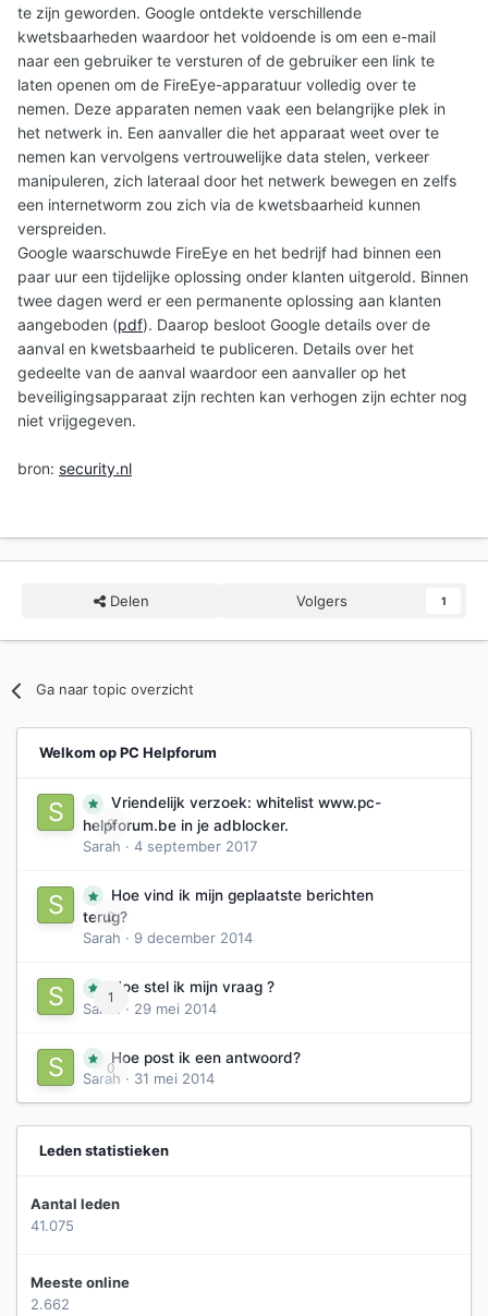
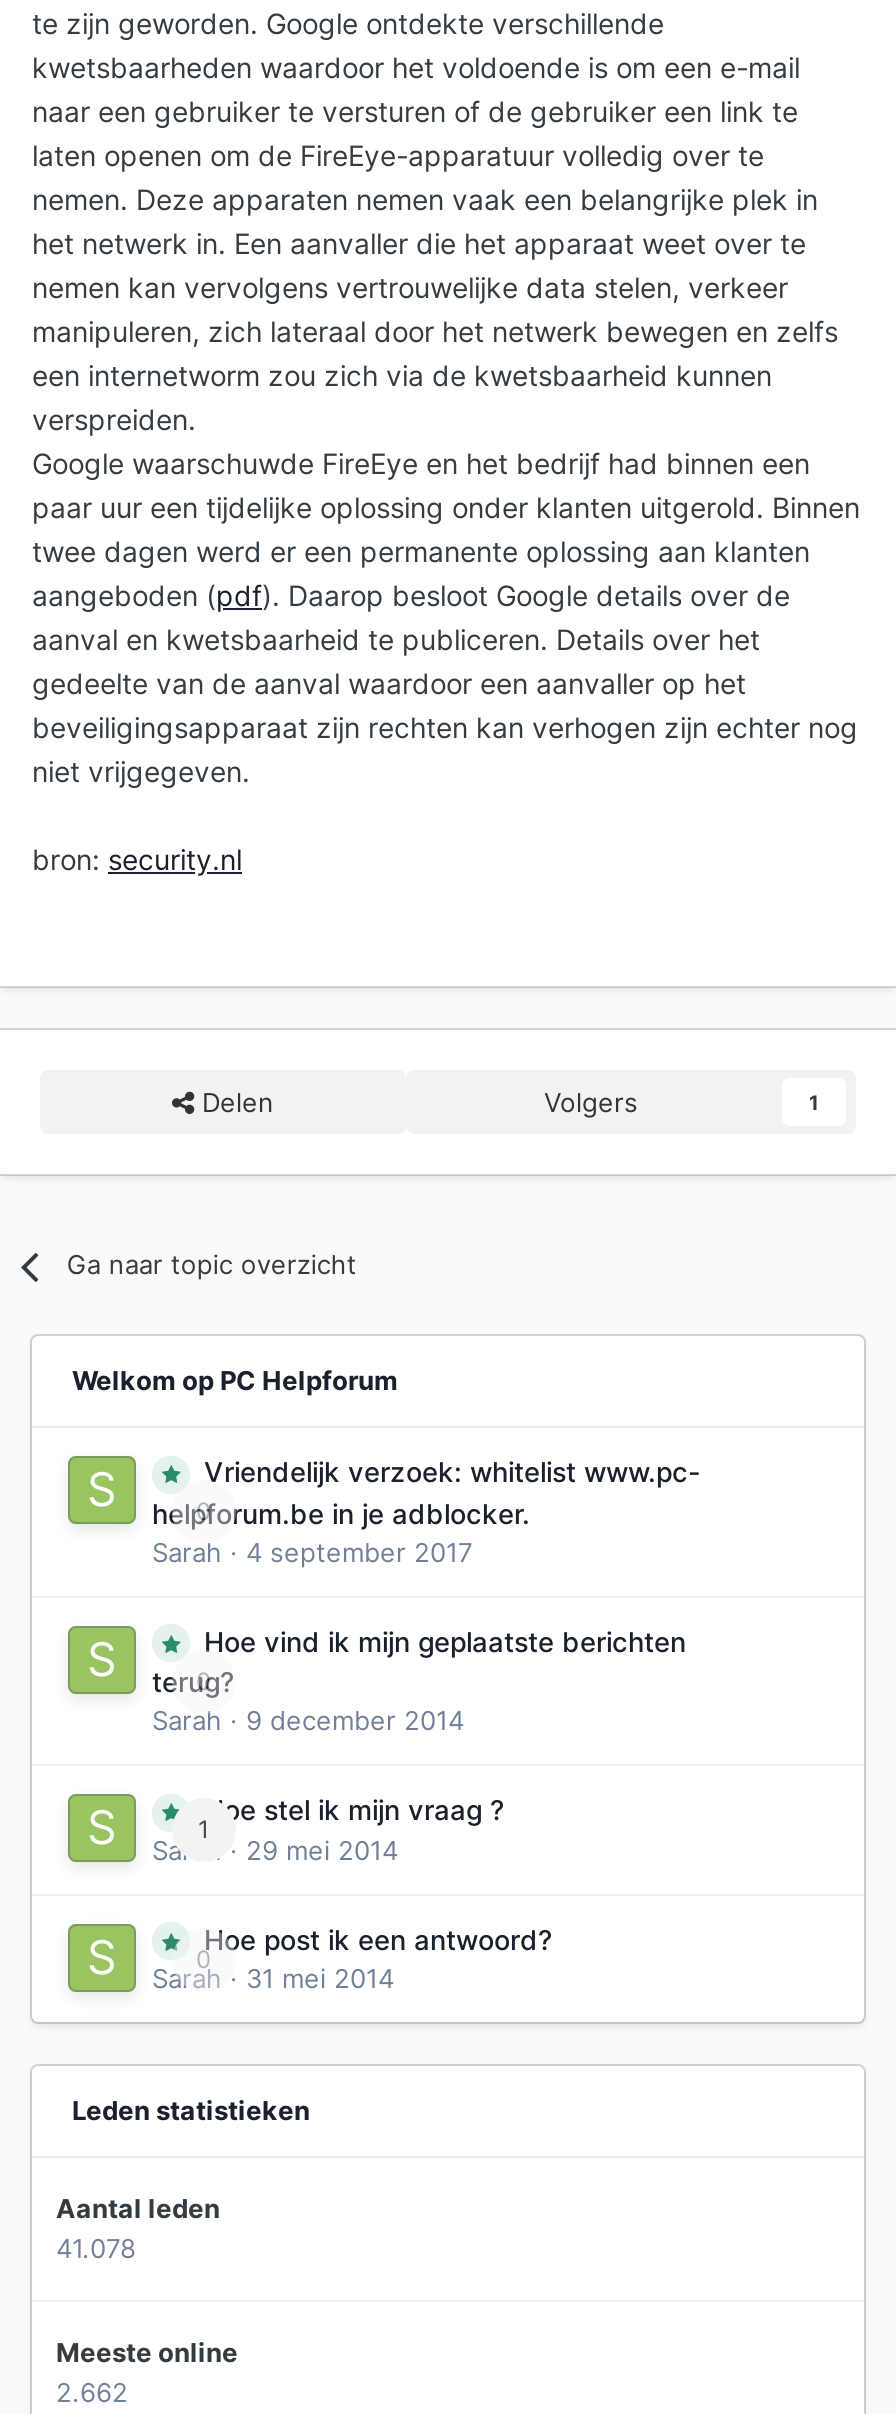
[30,1217,74,1235] 41.075 -> [56,2233,136,2265] 41.078

